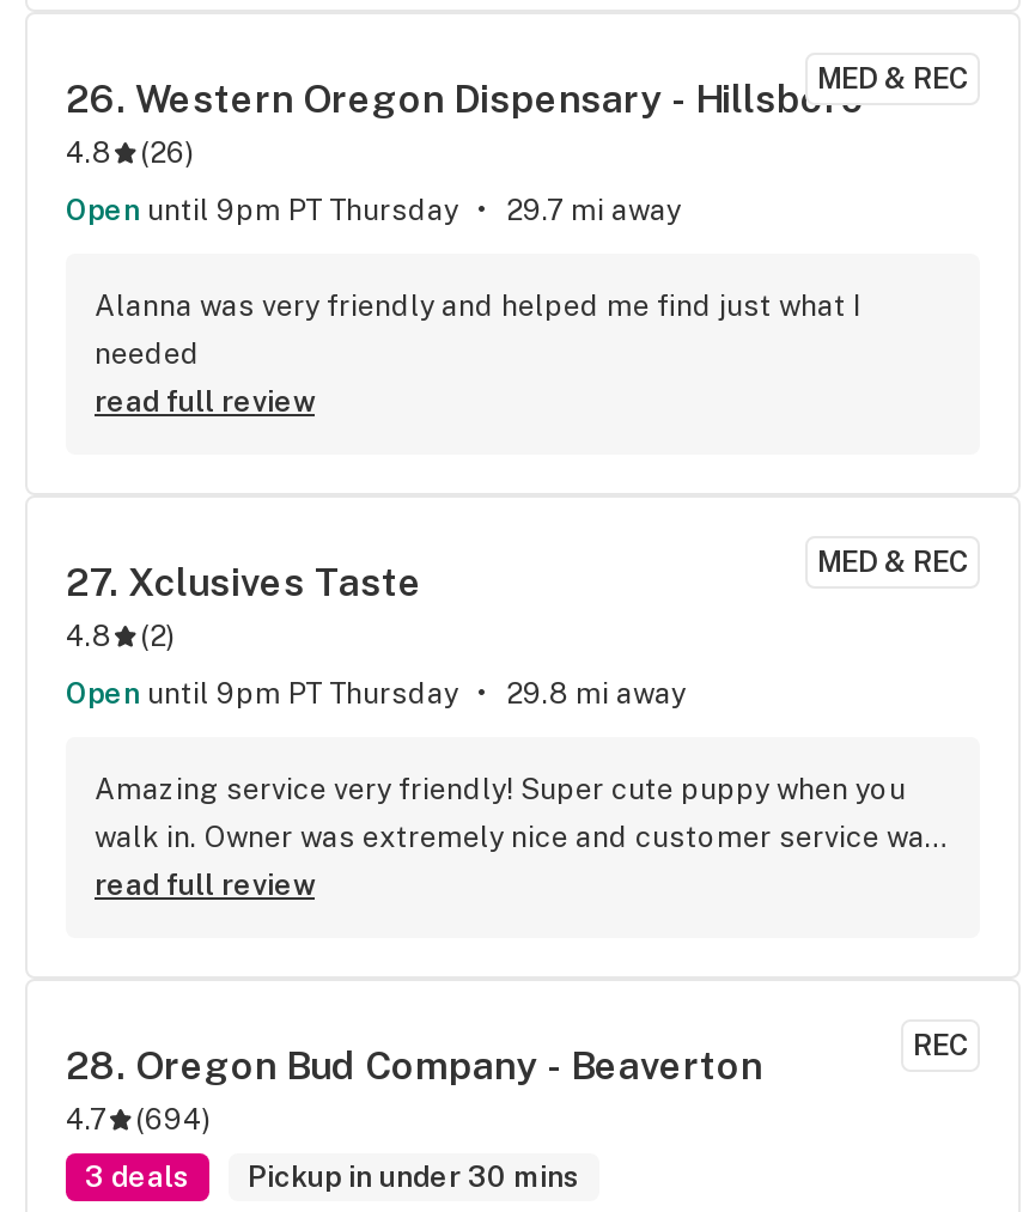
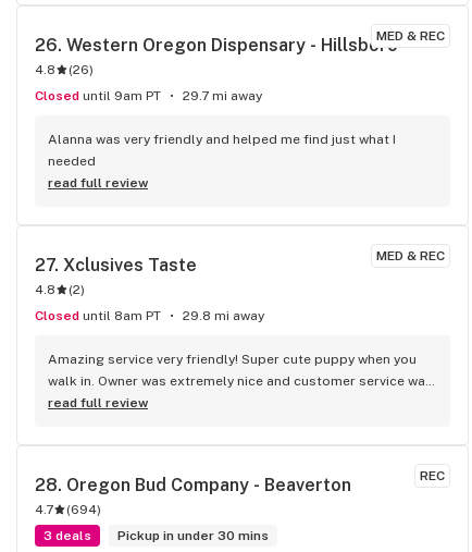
[87,194,458,227] Open until 9pm PT Thursday -> [44,88,161,103] Closed until 9am PT
[87,677,458,711] Open until 9pm PT Thursday -> [44,308,161,323] Closed until 8am PT

